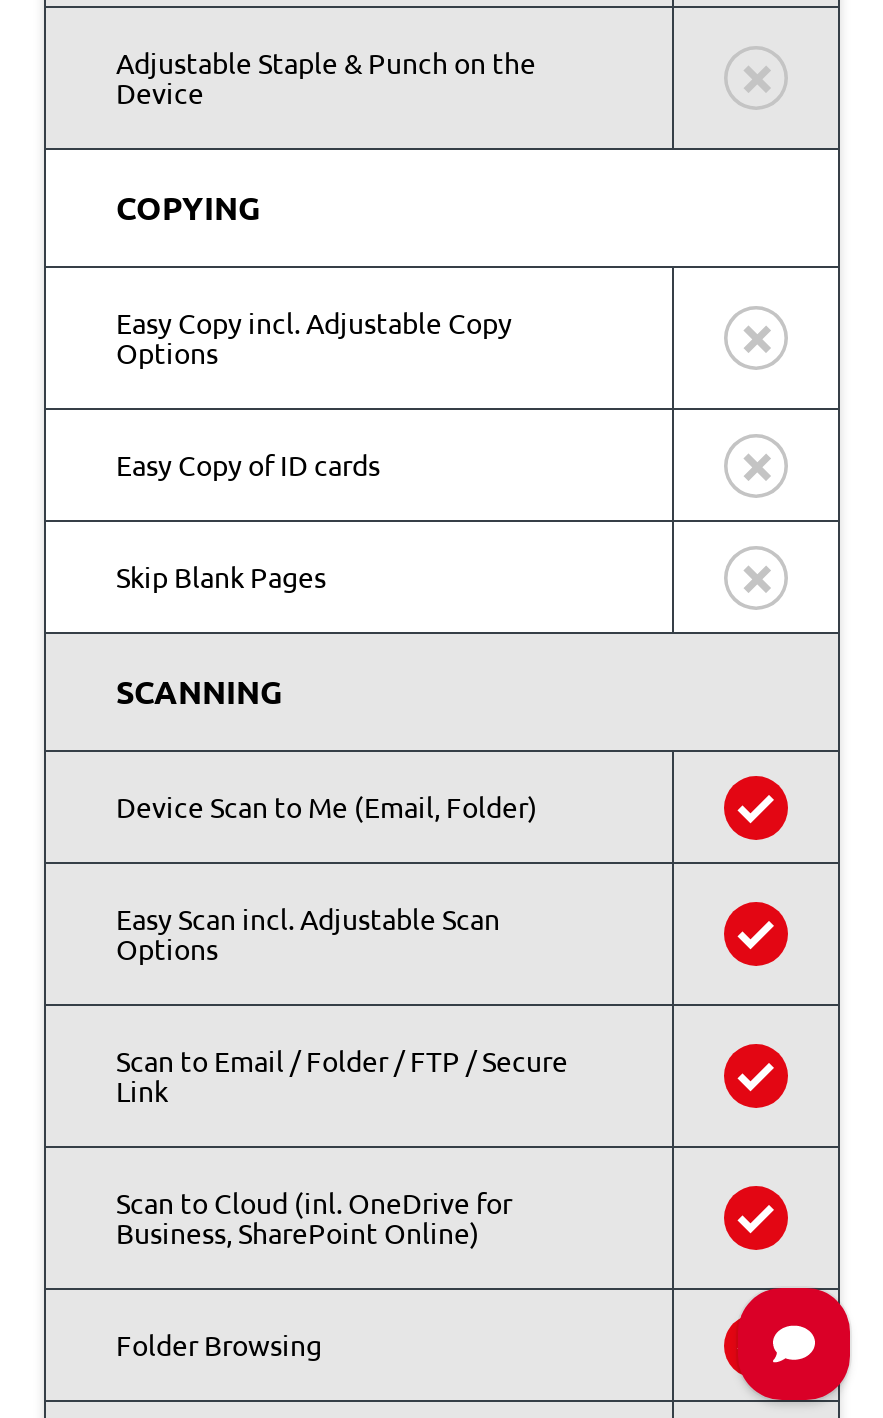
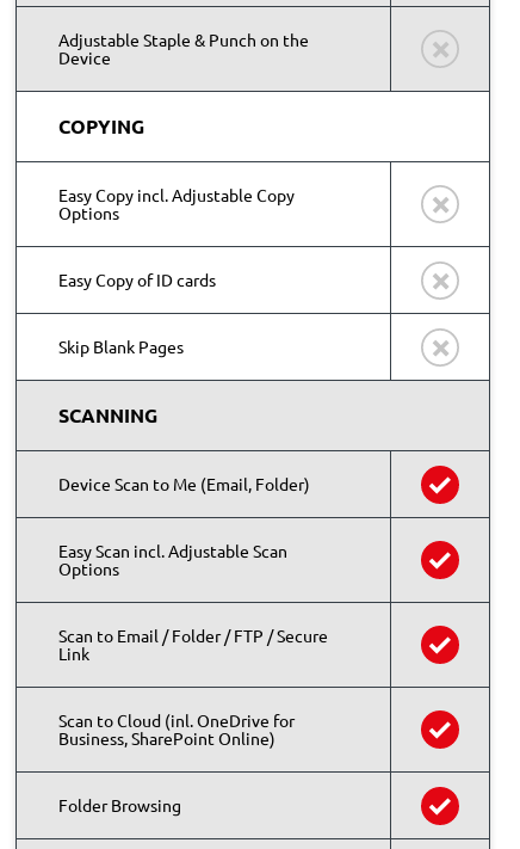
[738,1286,852,1402] [image] -> [428,770,496,838] [image]

